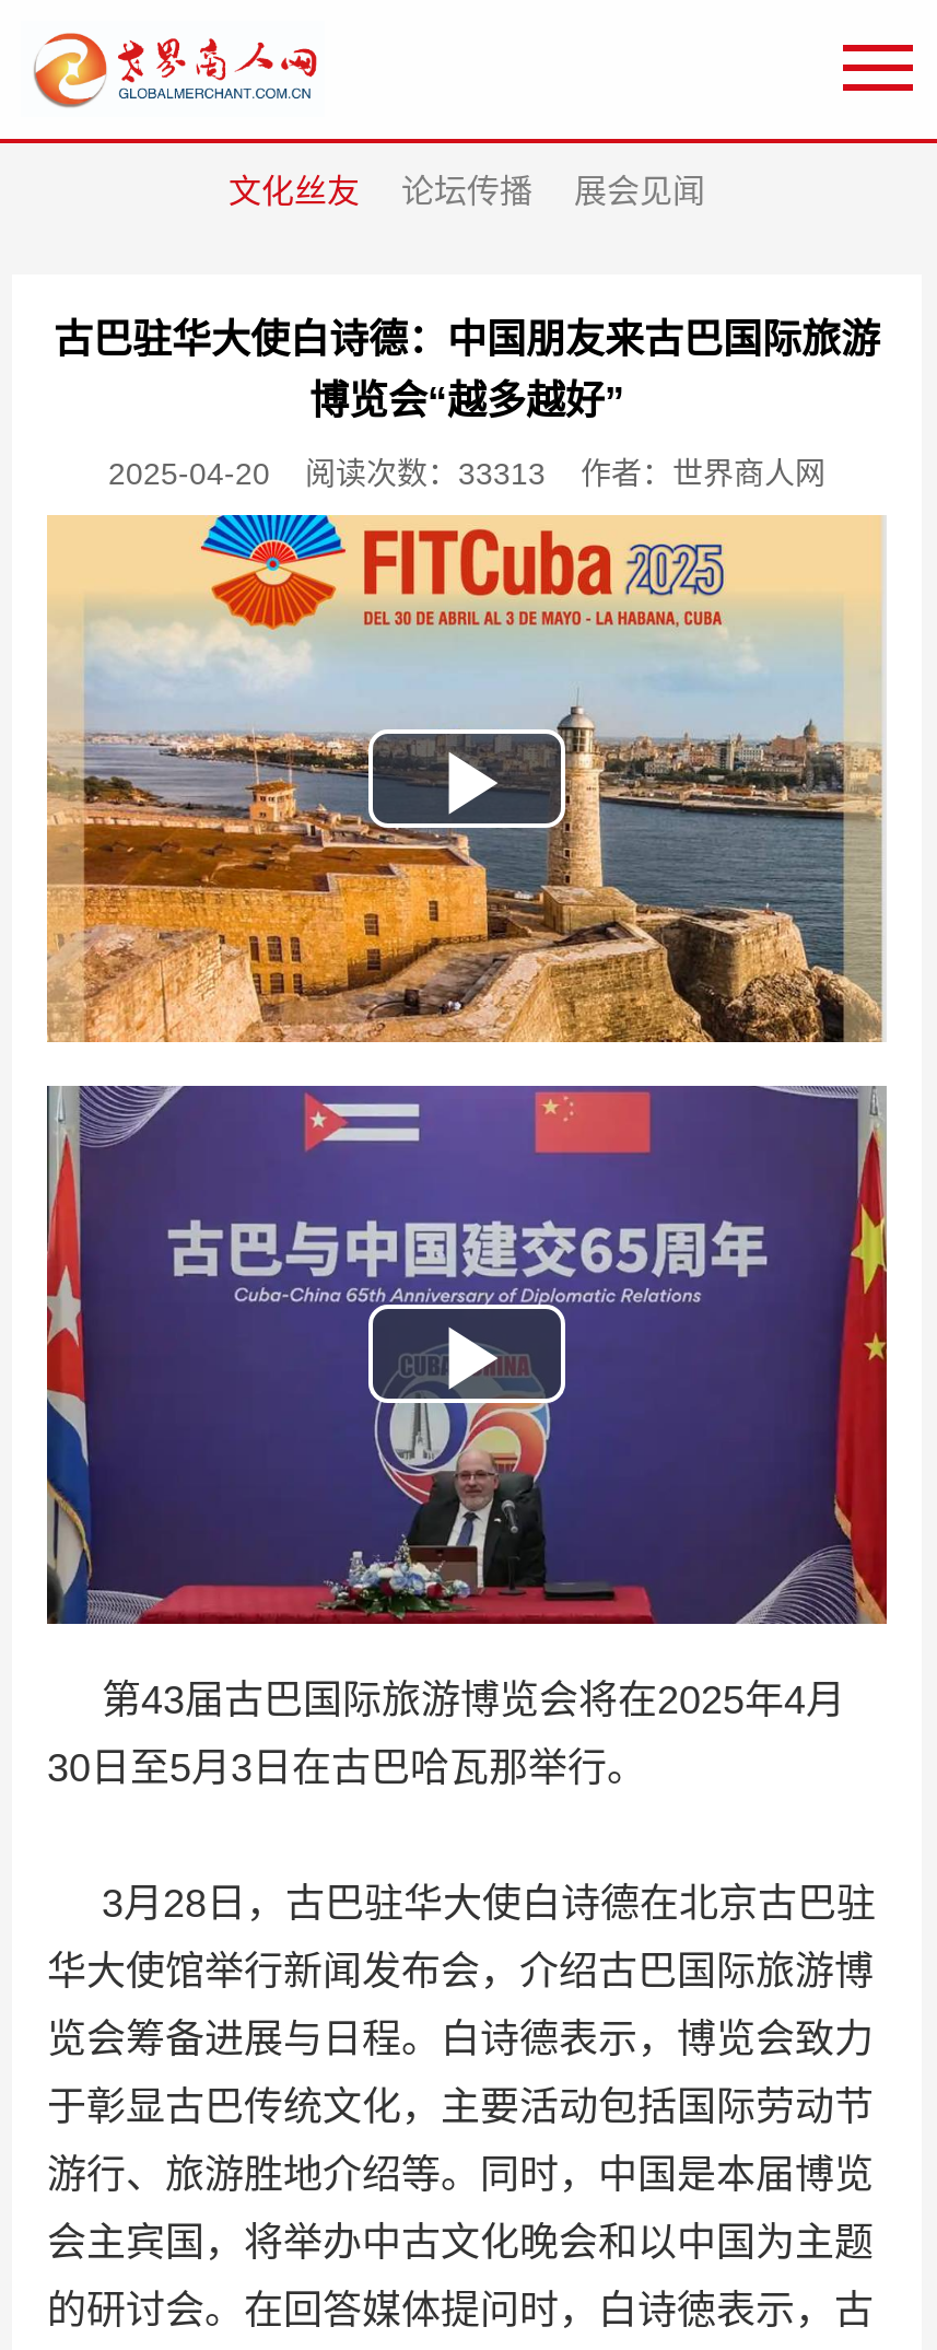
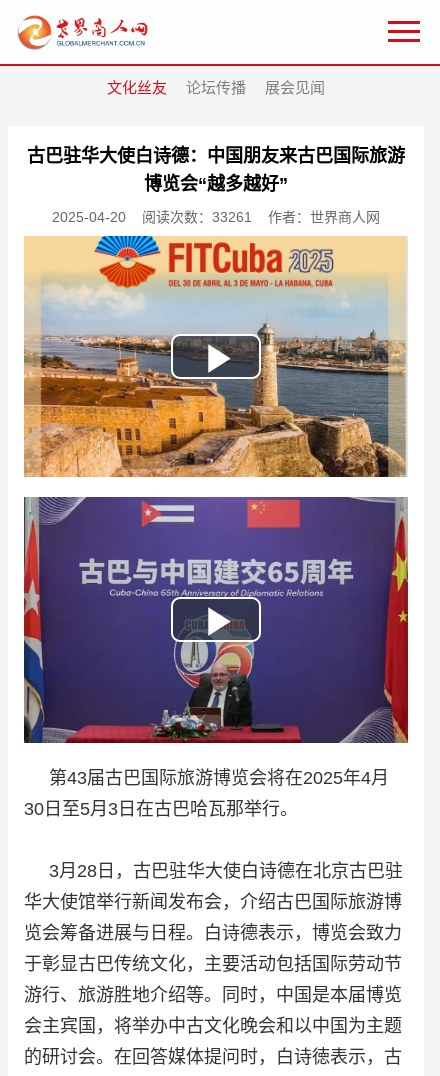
[108,456,825,491] 2025-04-20 阅读次数：33313 作者：世界商人网 -> [52,209,380,225] 2025-04-20 阅读次数：33261 作者：世界商人网

